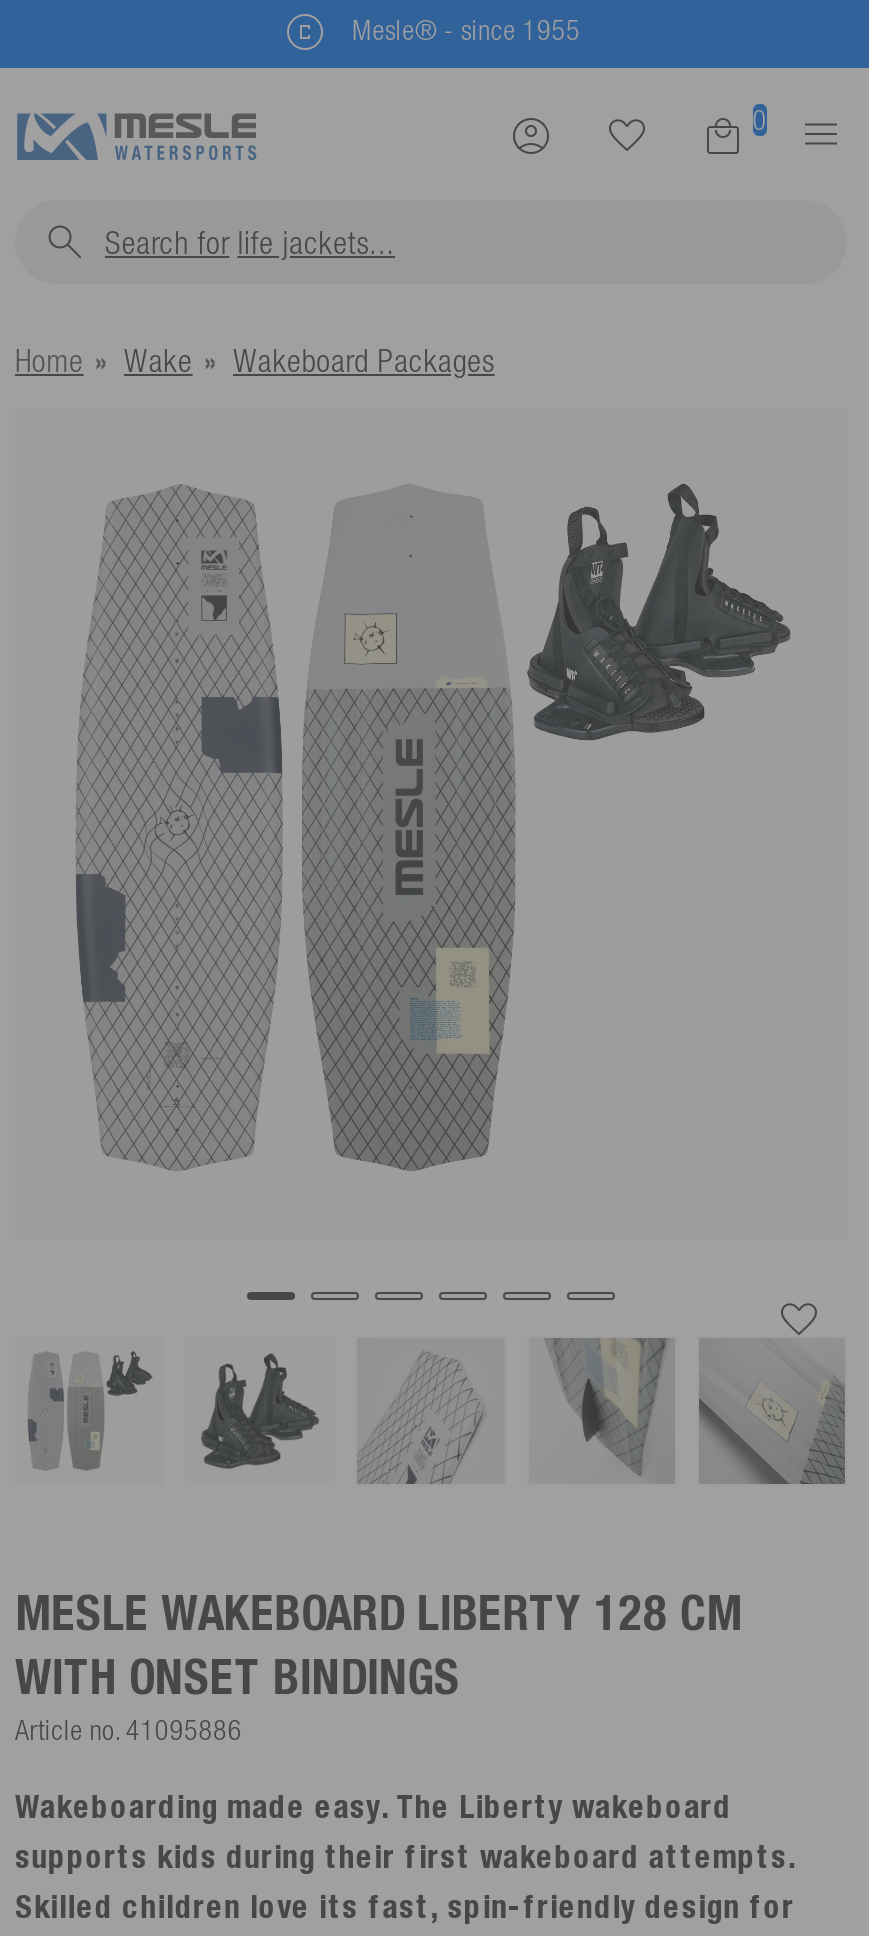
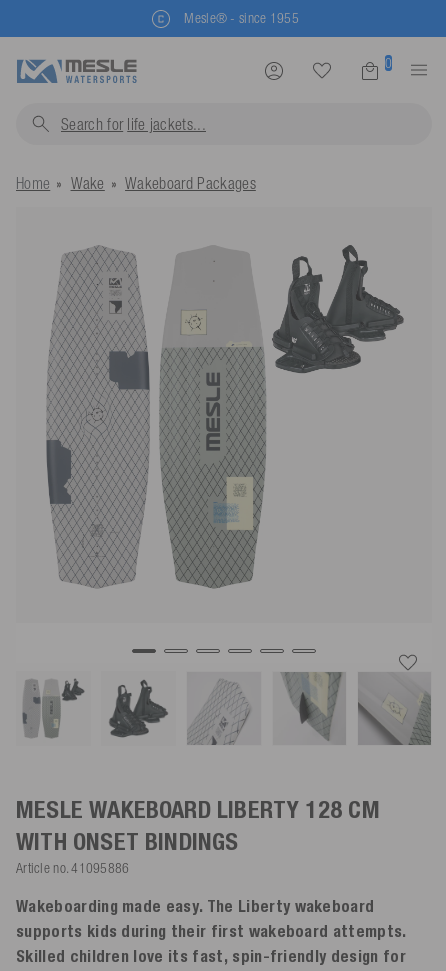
[105,224,259,260] Search for lif -> [61,115,182,133] Search for life jacke

